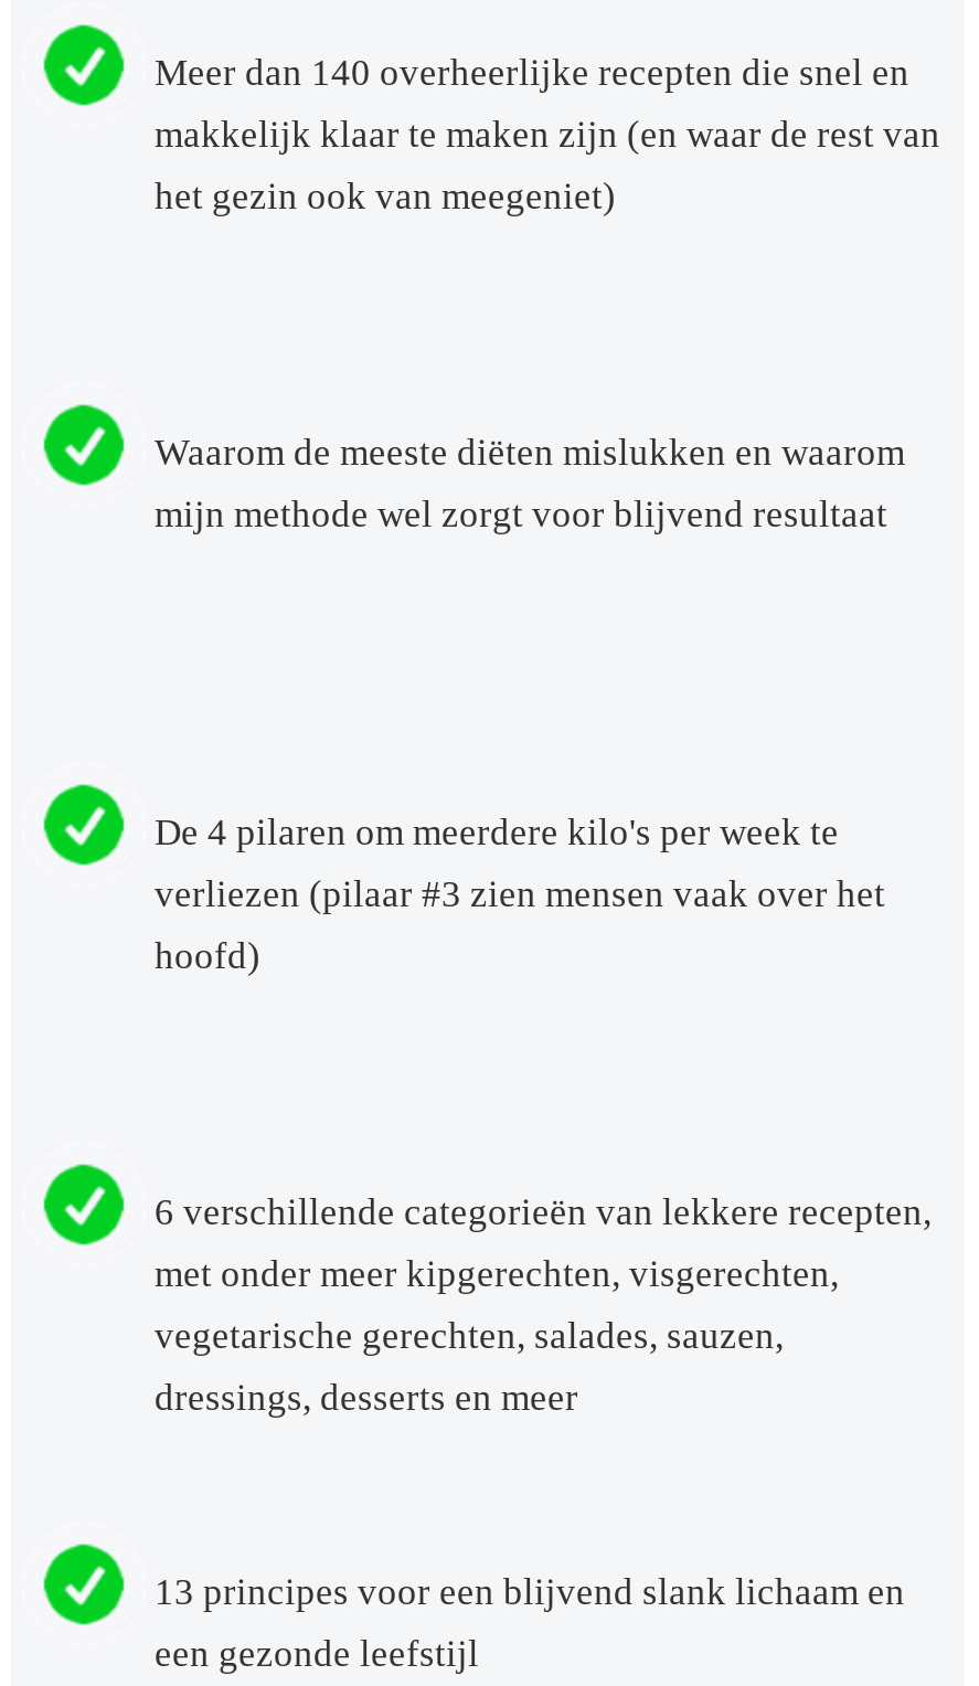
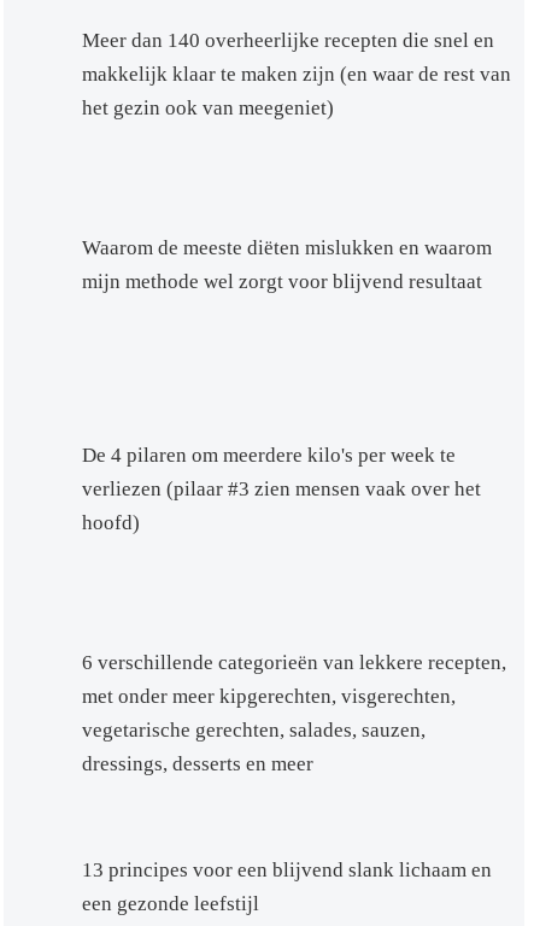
[42,23,126,107] [image] -> none
[42,403,126,487] [image] -> none
[42,783,126,867] [image] -> none
[42,1163,126,1247] [image] -> none
[42,1542,126,1626] [image] -> none

